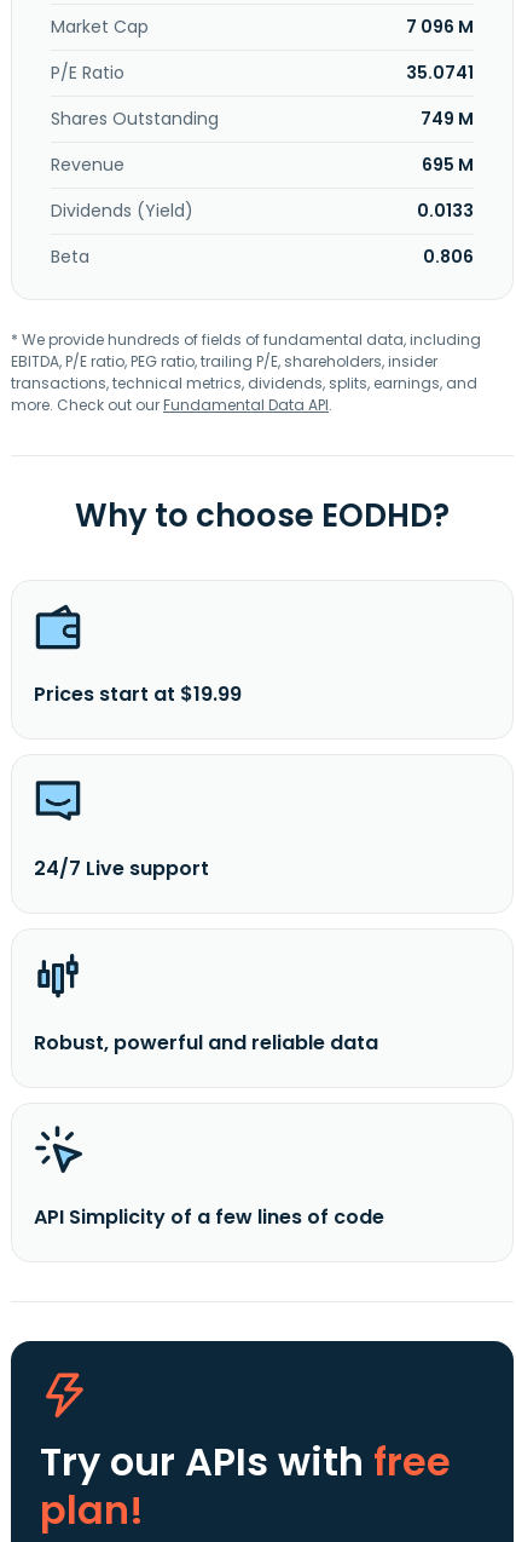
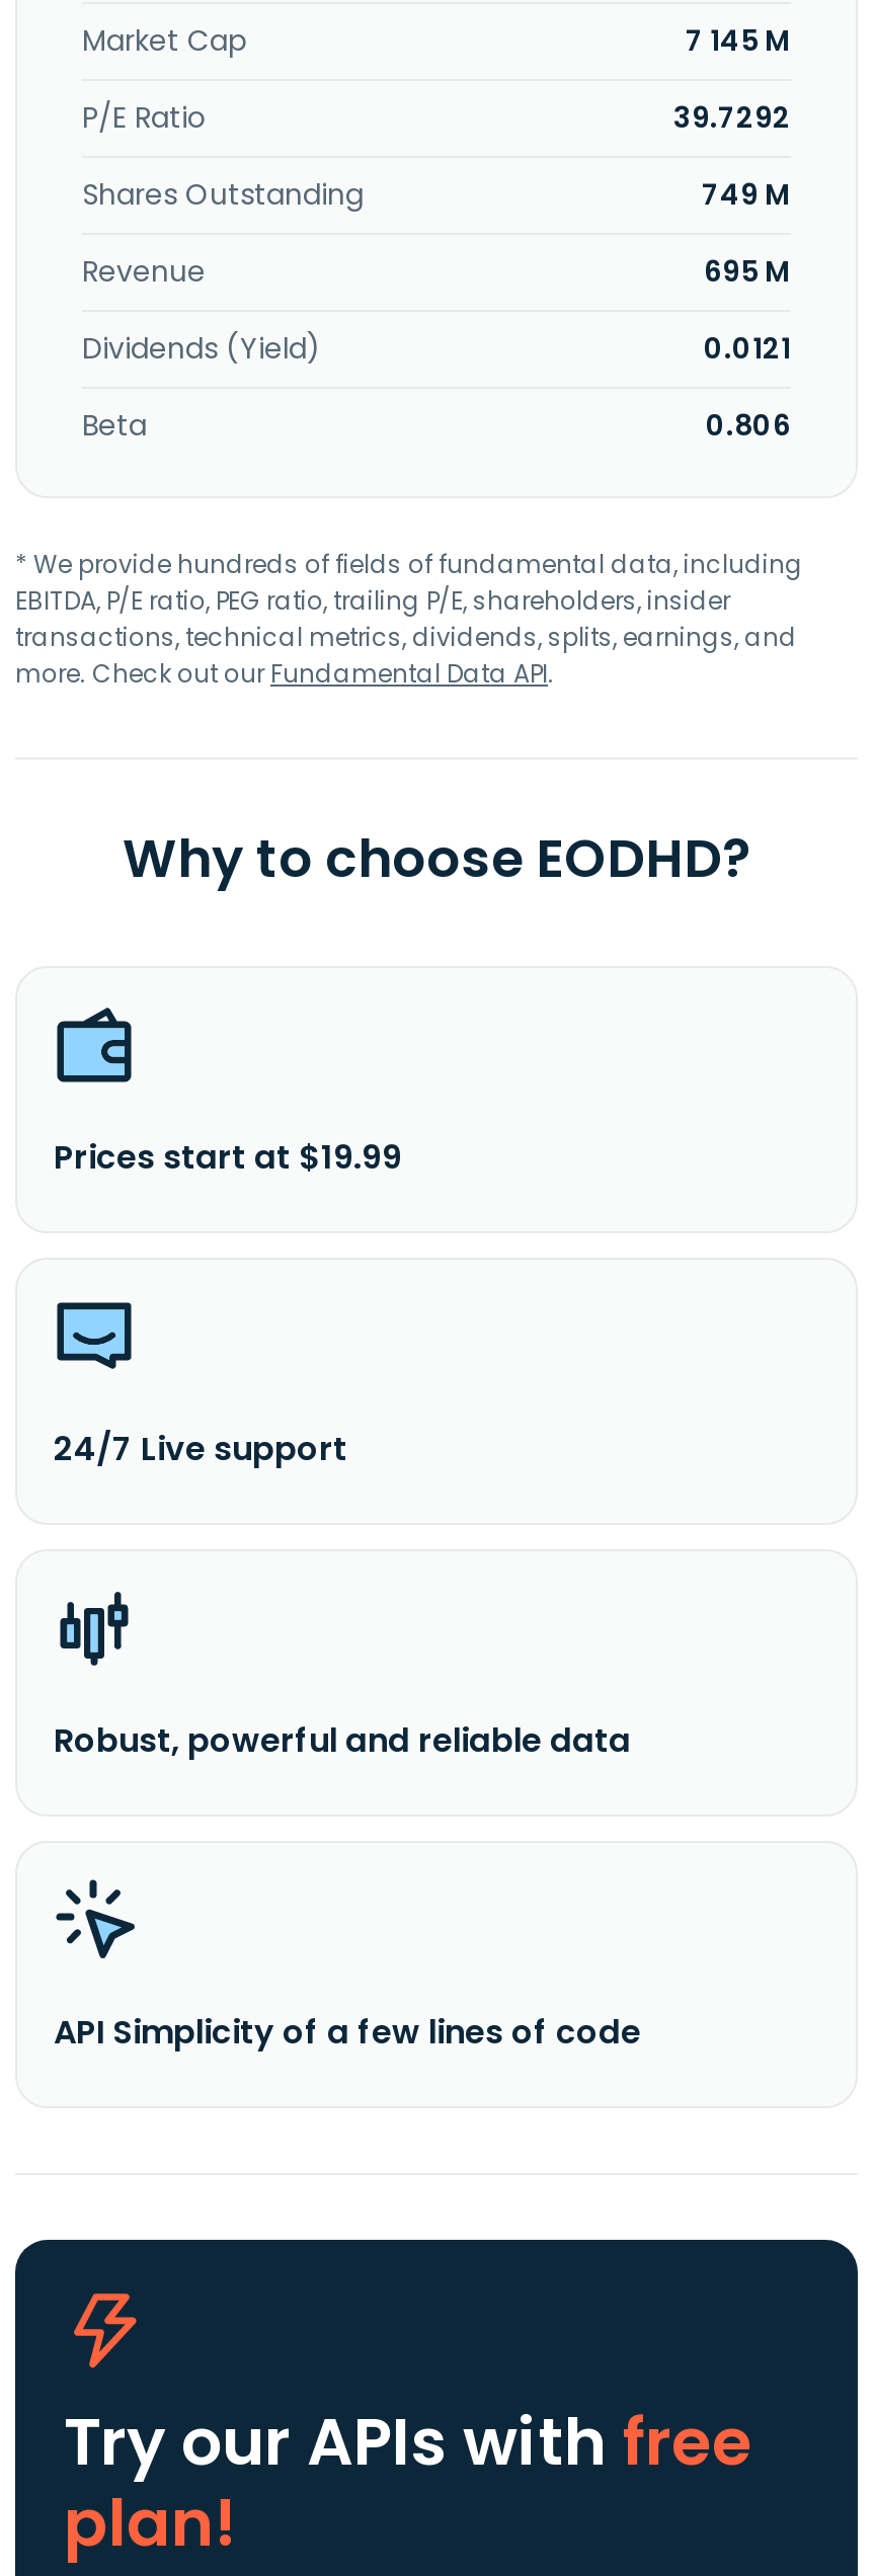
[406,15,474,39] 7 096 M -> [686,20,791,61] 7 145 M
[406,61,474,85] 35.0741 -> [673,97,791,138] 39.7292
[417,198,474,223] 0.0133 -> [704,328,791,369] 0.0121

